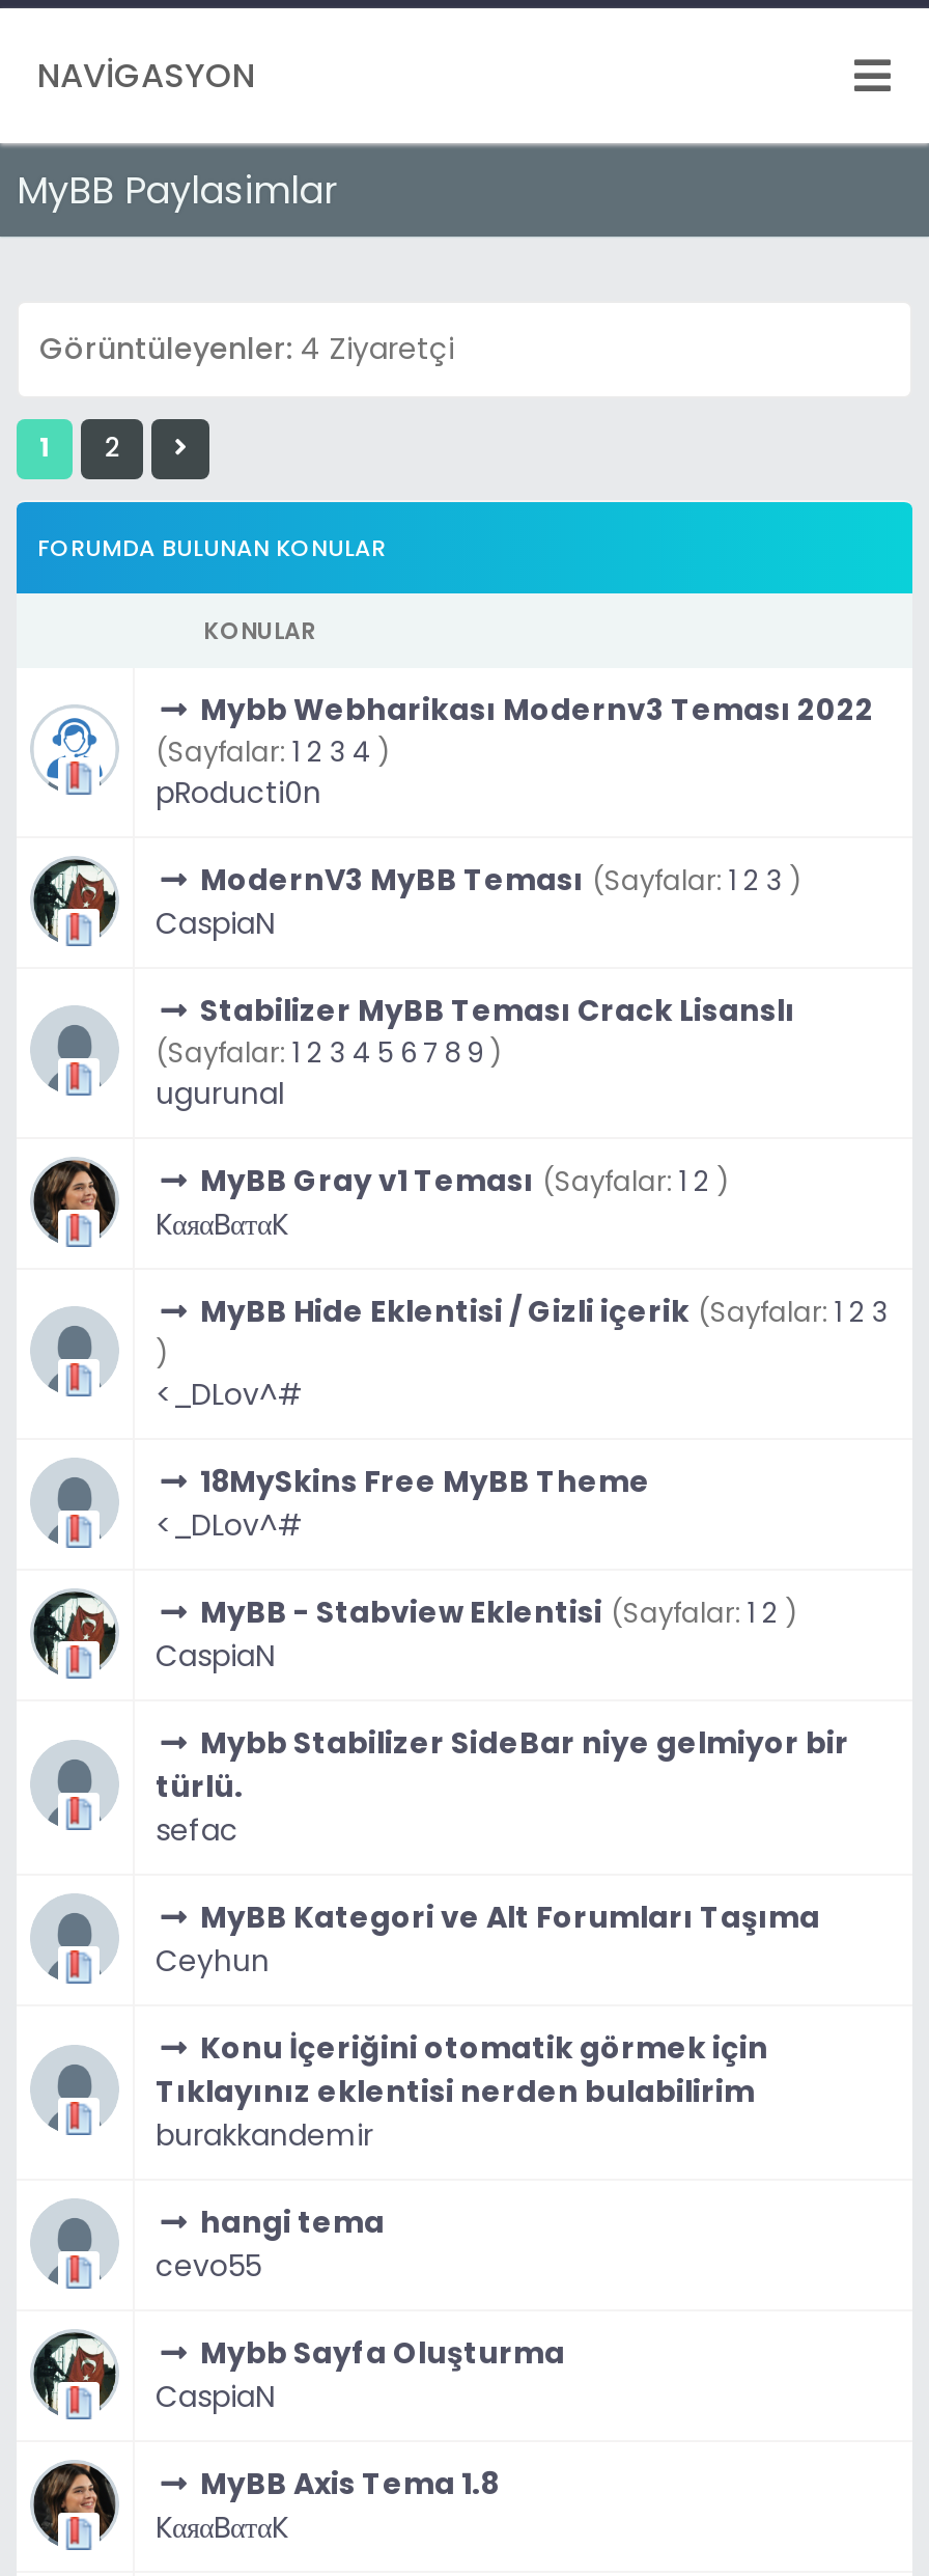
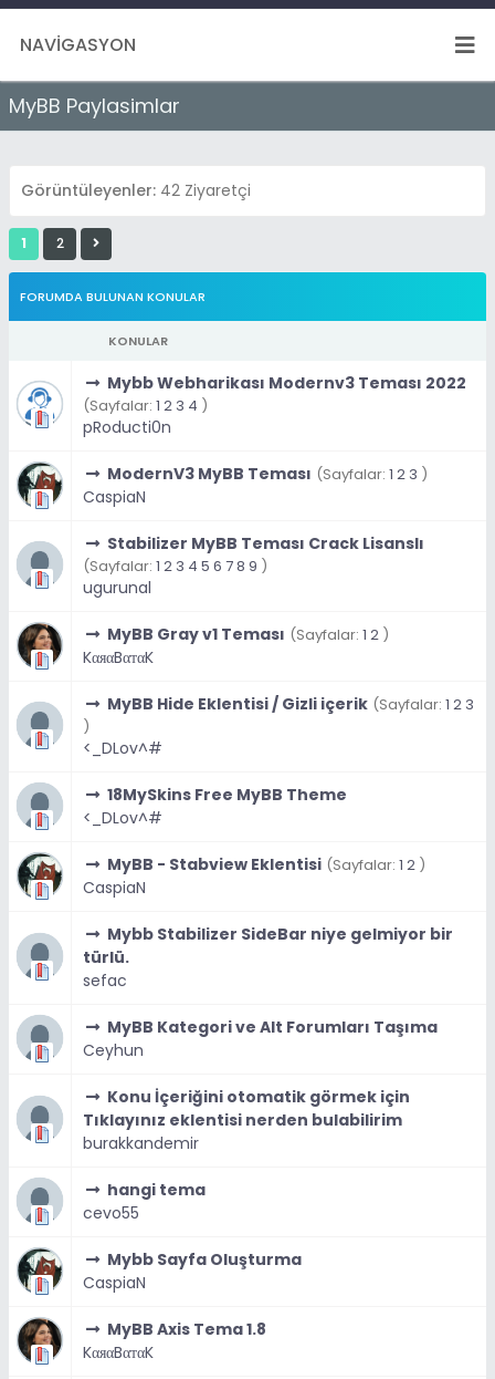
[39,328,454,369] Görüntüleyenler: 4 Ziyaretçi -> [21,179,251,201] Görüntüleyenler: 42 Ziyaretçi

